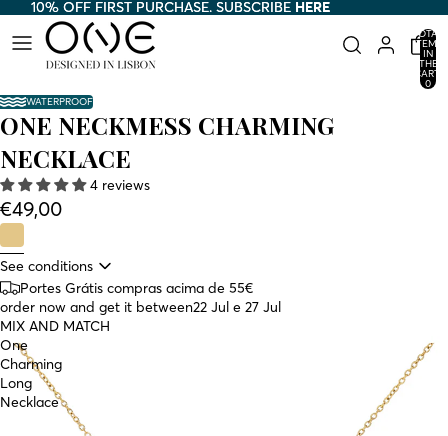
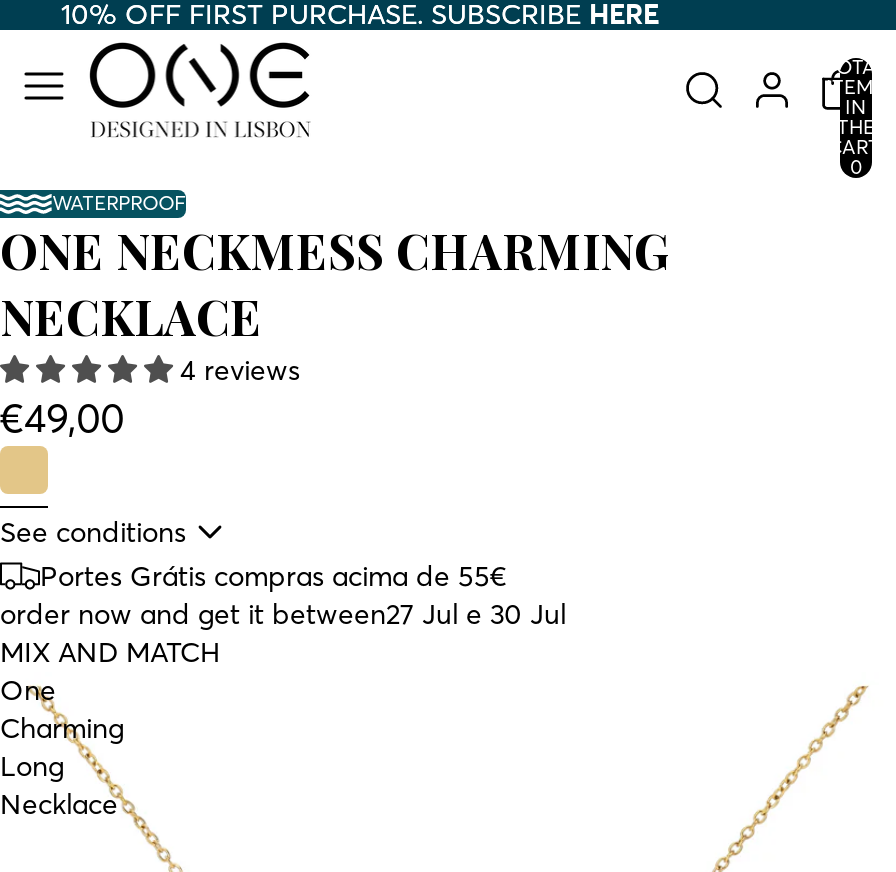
[0,298,281,316] order now and get it between22 Jul e 27 Jul -> [0,596,566,632] order now and get it between27 Jul e 30 Jul

